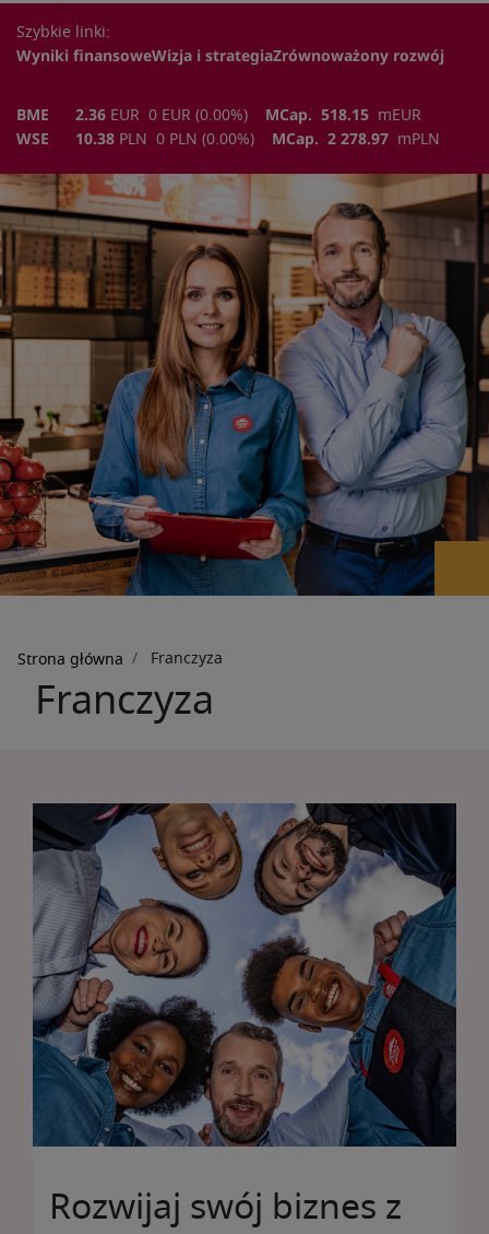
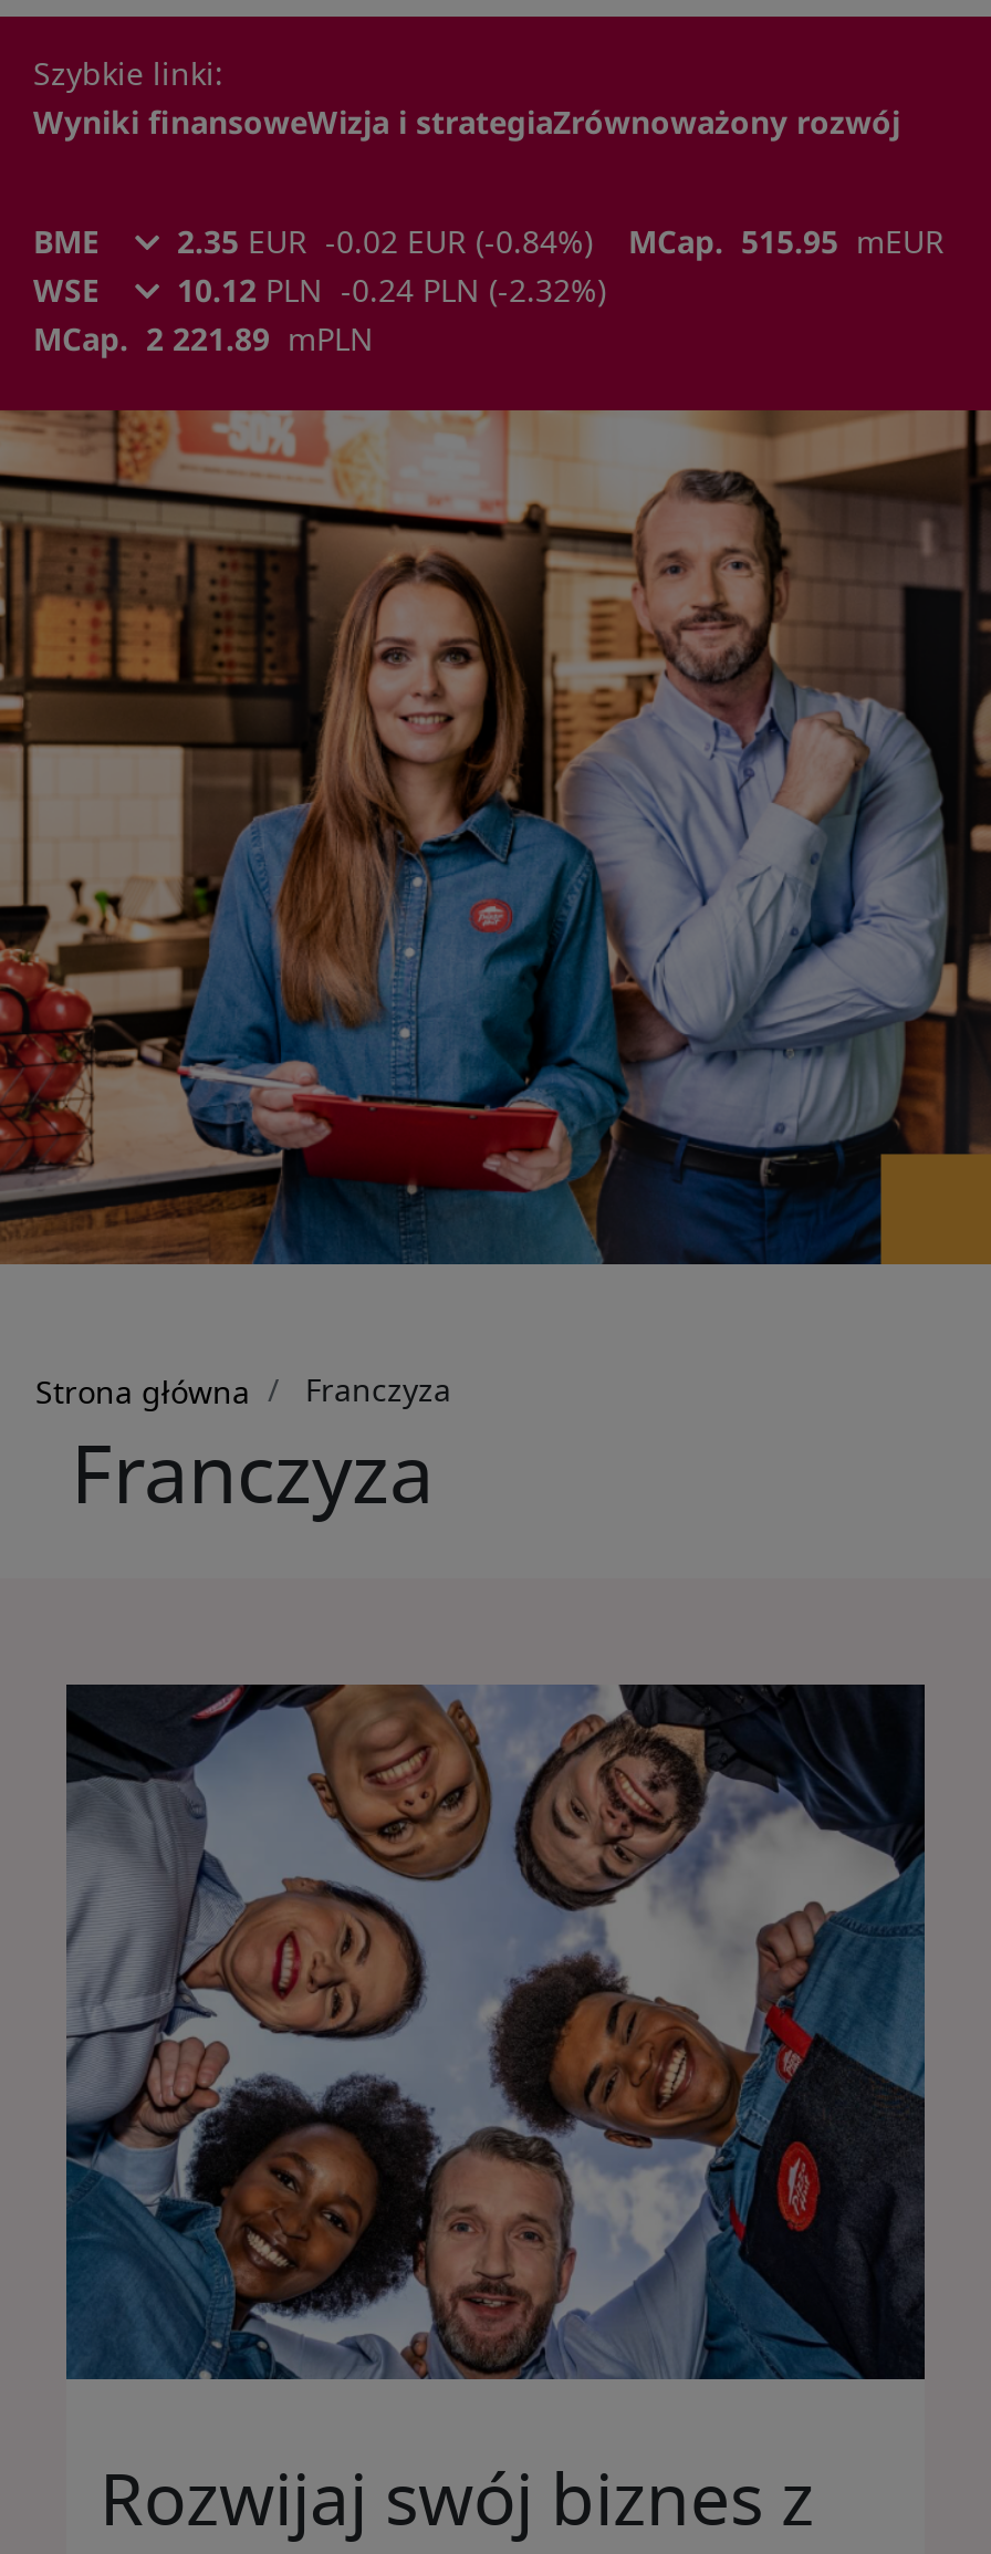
[75,108,248,124] 2.36 EUR 0 EUR (0.00%) -> [177,229,593,260] 2.35 EUR -0.02 EUR (-0.84%)
[265,108,421,124] MCap. 518.15 m EUR -> [628,229,945,260] MCap. 515.95 m EUR
[75,132,254,148] 10.38 PLN 0 PLN (0.00%) -> [177,278,606,309] 10.12 PLN -0.24 PLN (-2.32%)
[272,132,440,148] MCap. 2 278.97 m PLN -> [33,326,374,357] MCap. 2 221.89 m PLN

